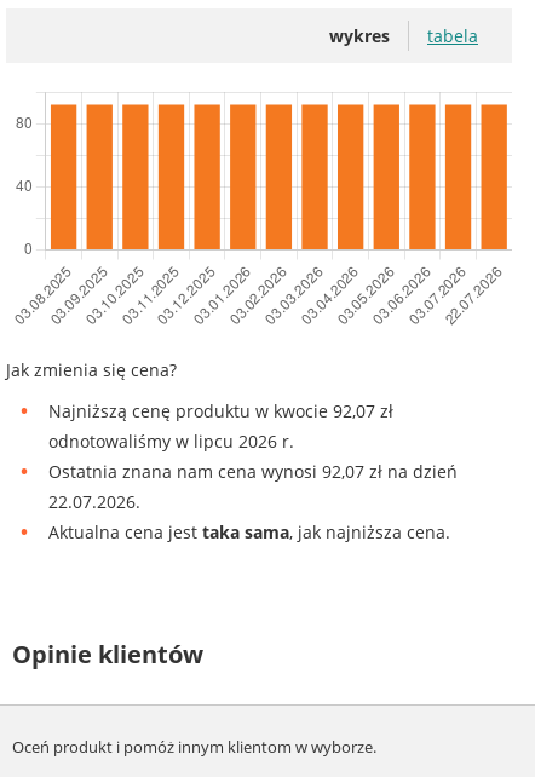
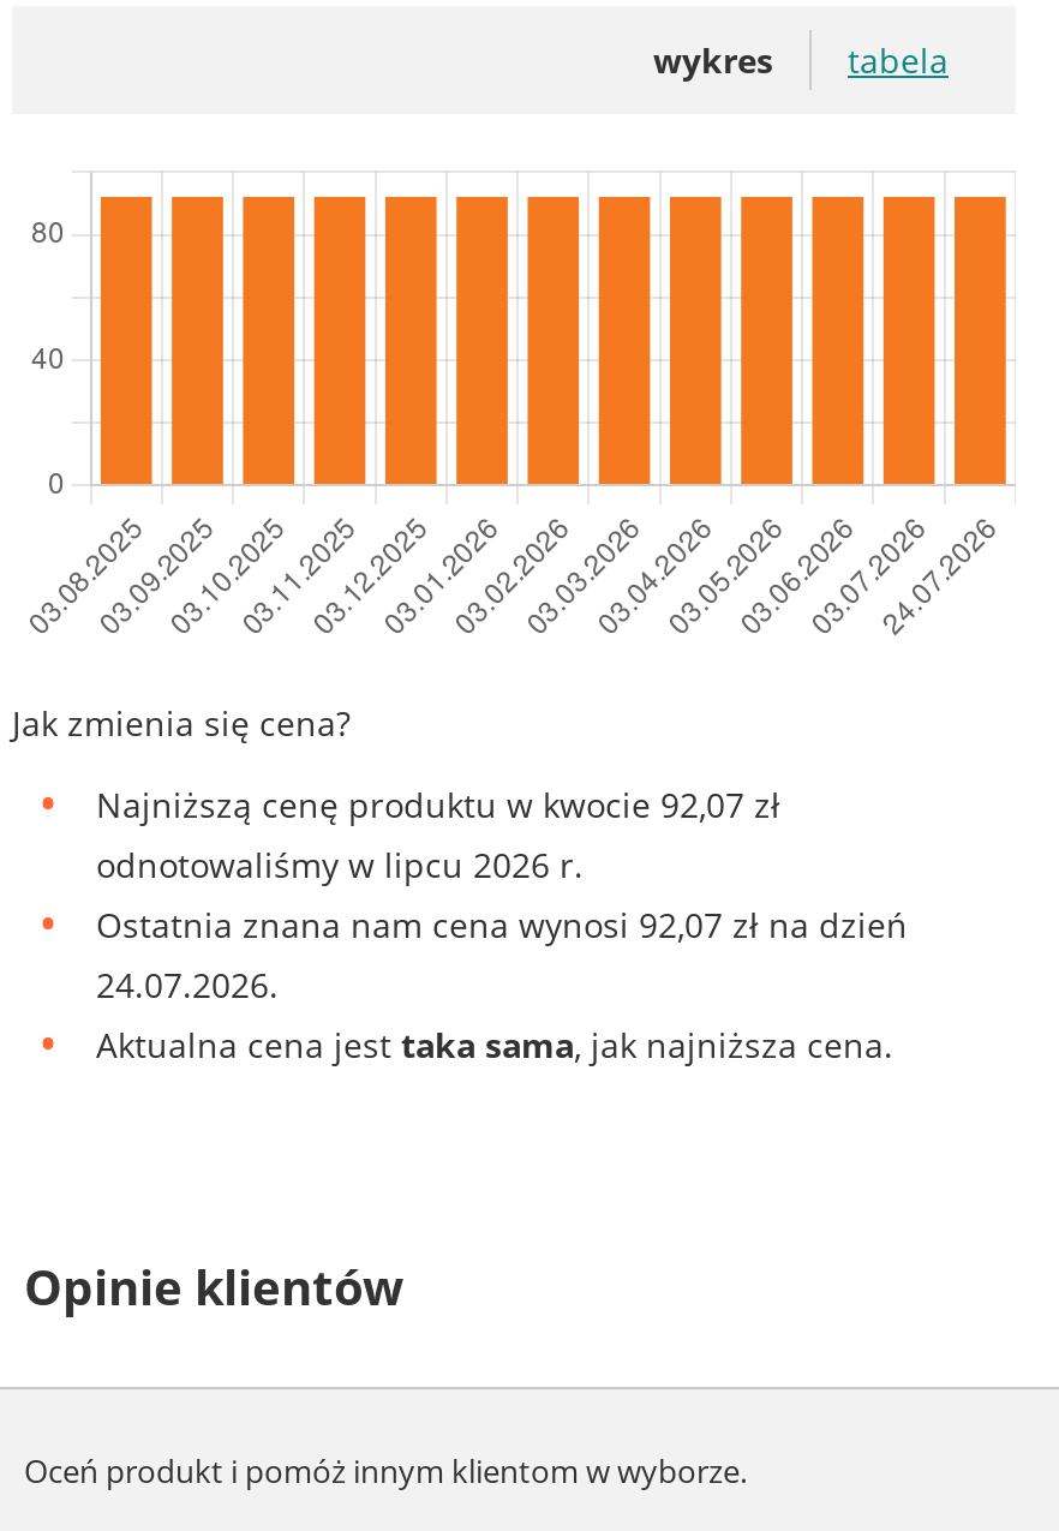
[48,490,140,513] 22.07.2026. -> [96,962,279,1008] 24.07.2026.

